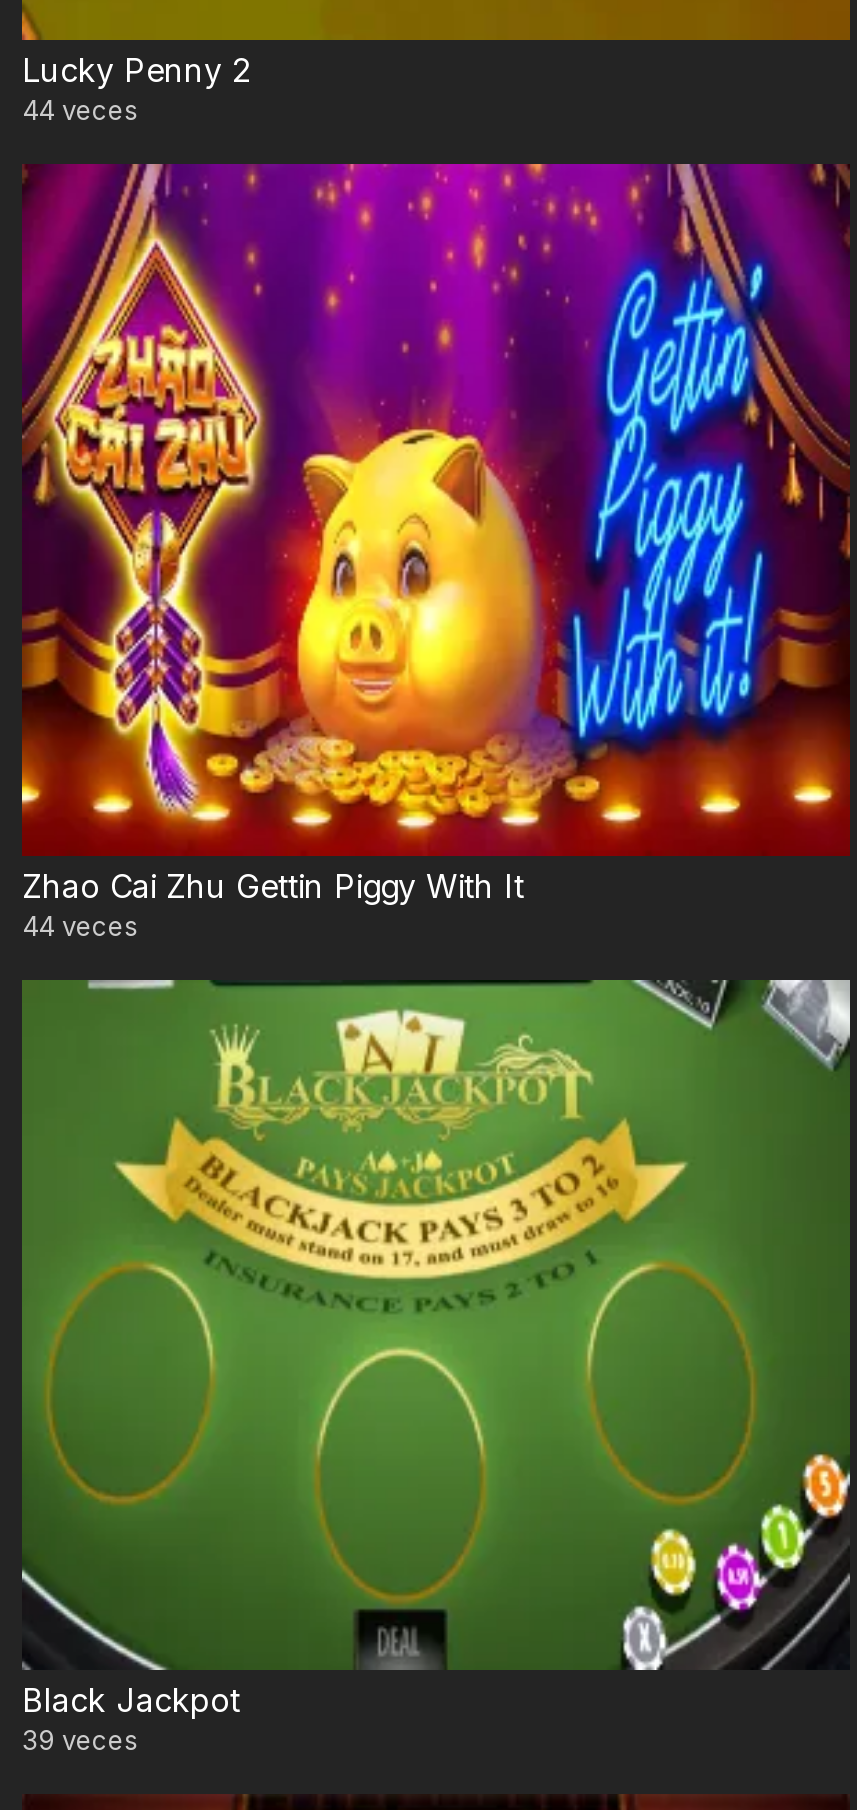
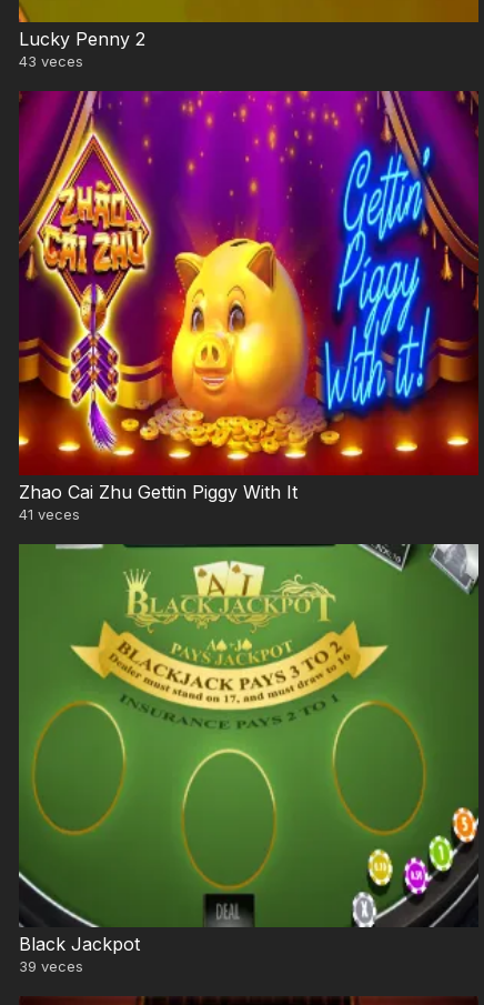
[22,95,138,127] 44 veces -> [19,53,83,71] 43 veces
[22,909,138,941] 44 veces -> [19,505,80,522] 41 veces

